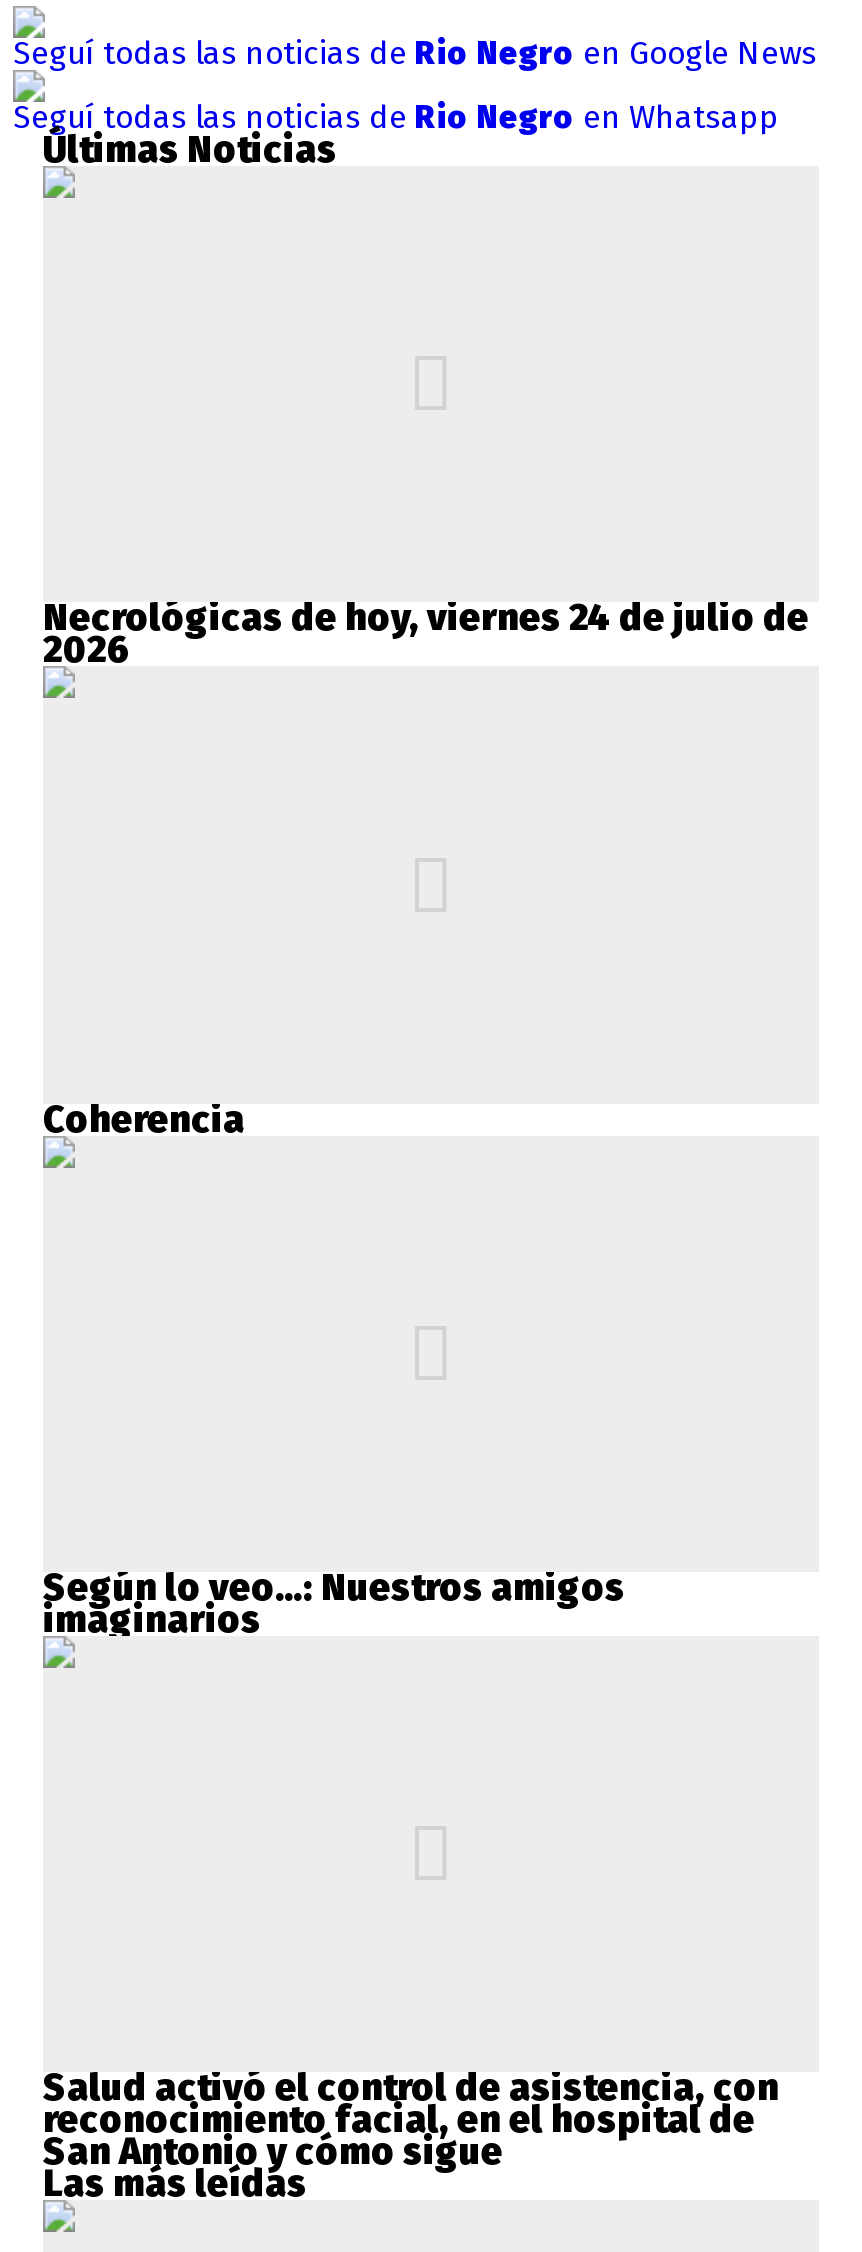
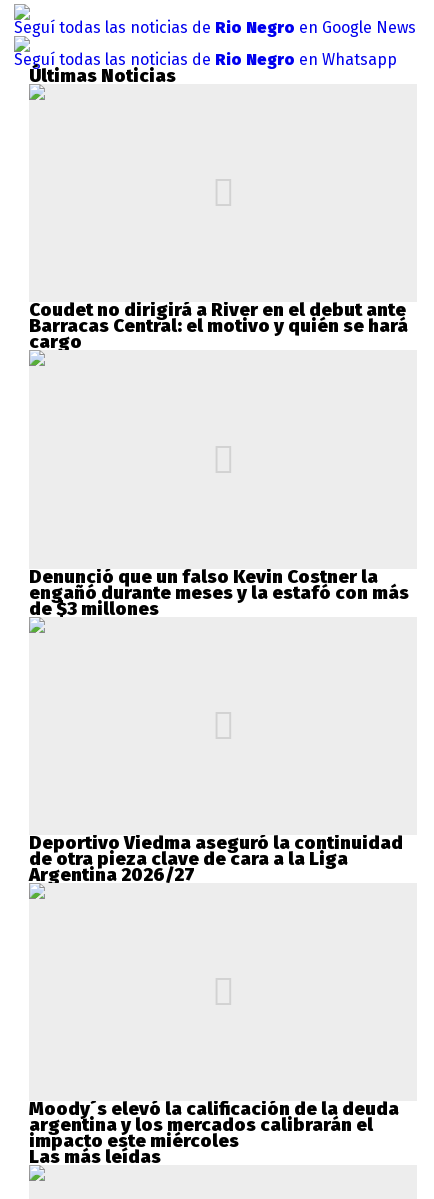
[43,597,809,673] Necrológicas de hoy, viernes 24 de julio de | 2026 -> [29,299,408,353] Coudet no dirigirá a River en el debut ante | Barracas Central: el motivo y quién se hará | cargo
[43,1097,245,1141] Coherencia -> [29,566,409,620] Denunció que un falso Kevin Costner la | engañó durante meses y la estafó con más | de $3 millones
[43,1566,625,1642] Según lo veo…: Nuestros amigos | imaginarios -> [29,832,403,886] Deportivo Viedma aseguró la continuidad | de otra pieza clave de cara a la Liga | Argentina 2026/27
[43,2066,779,2174] Salud activó el control de asistencia, con | reconocimiento facial, en el hospital de | San Antonio y cómo sigue -> [29,1098,399,1152] Moody´s elevó la calificación de la deuda | argentina y los mercados calibrarán el | impacto este miércoles

